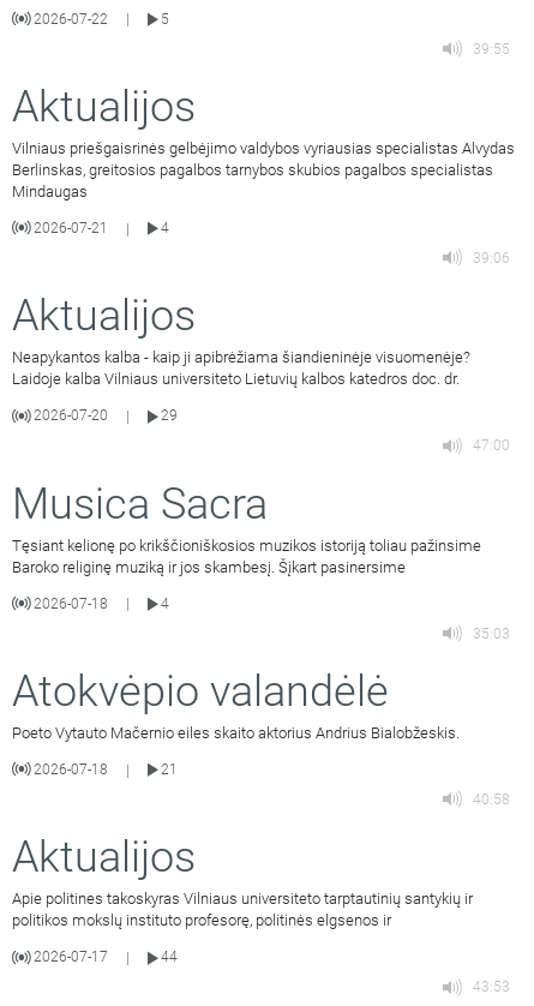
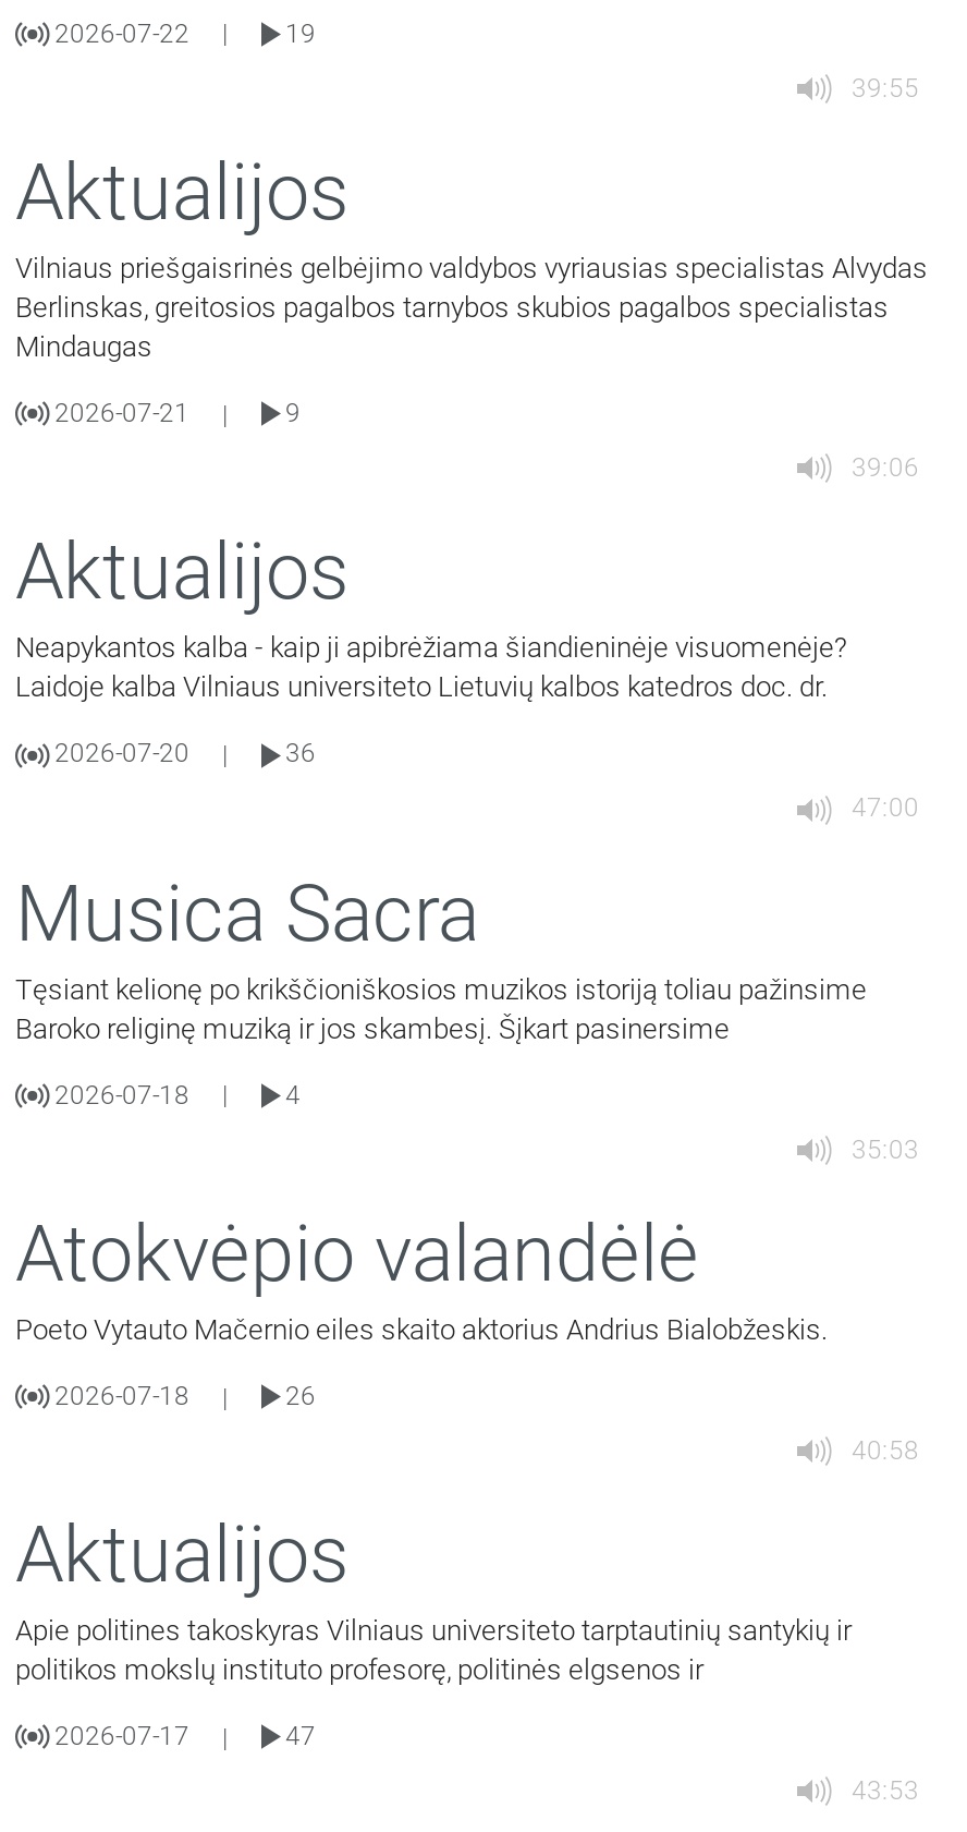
[161,11,169,27] 5 -> [285,18,316,49] 19
[161,220,169,237] 4 -> [285,398,301,429] 9
[161,407,178,424] 29 -> [285,739,316,769] 36
[161,761,178,778] 21 -> [285,1381,316,1411] 26
[161,949,178,966] 44 -> [285,1721,316,1752] 47

